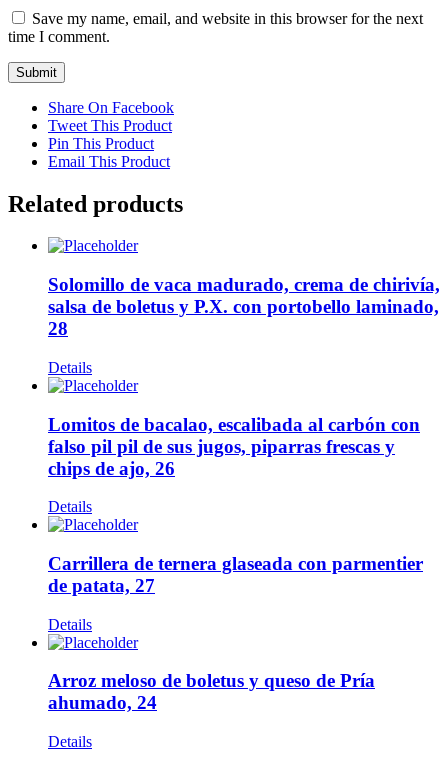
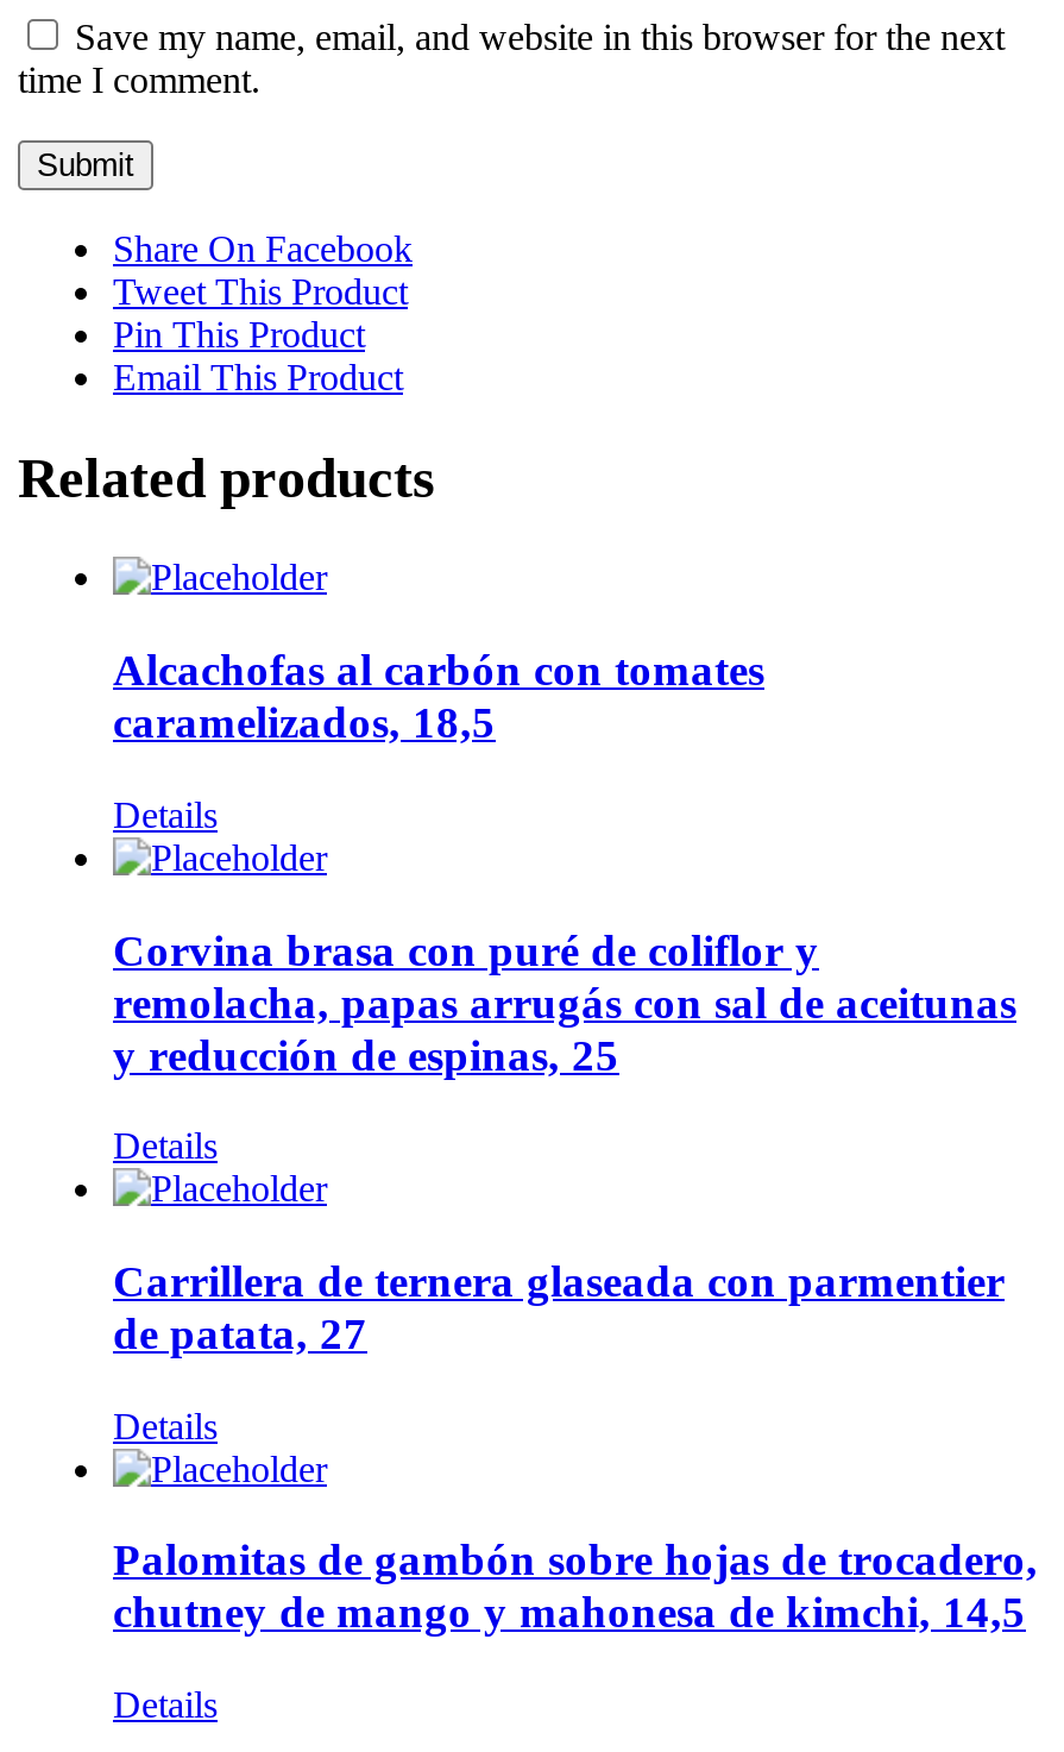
[48,274,440,339] Solomillo de vaca madurado, crema de chirivía, | salsa de boletus y P.X. con portobello laminado, | 28 -> [113,645,764,747] Alcachofas al carbón con tomates | caramelizados, 18,5
[48,414,420,479] Lomitos de bacalao, escalibada al carbón con | falso pil pil de sus jugos, piparras frescas y | chips de ajo, 26 -> [113,924,1016,1079] Corvina brasa con puré de coliflor y | remolacha, papas arrugás con sal de aceitunas | y reducción de espinas, 25
[48,670,375,713] Arroz meloso de boletus y queso de Pría | ahumado, 24 -> [113,1536,1038,1638] Palomitas de gambón sobre hojas de trocadero, | chutney de mango y mahonesa de kimchi, 14,5

